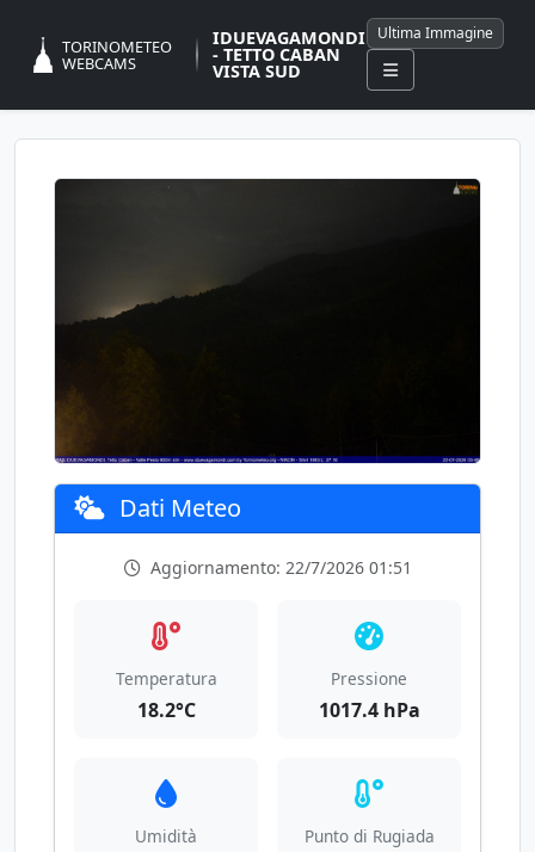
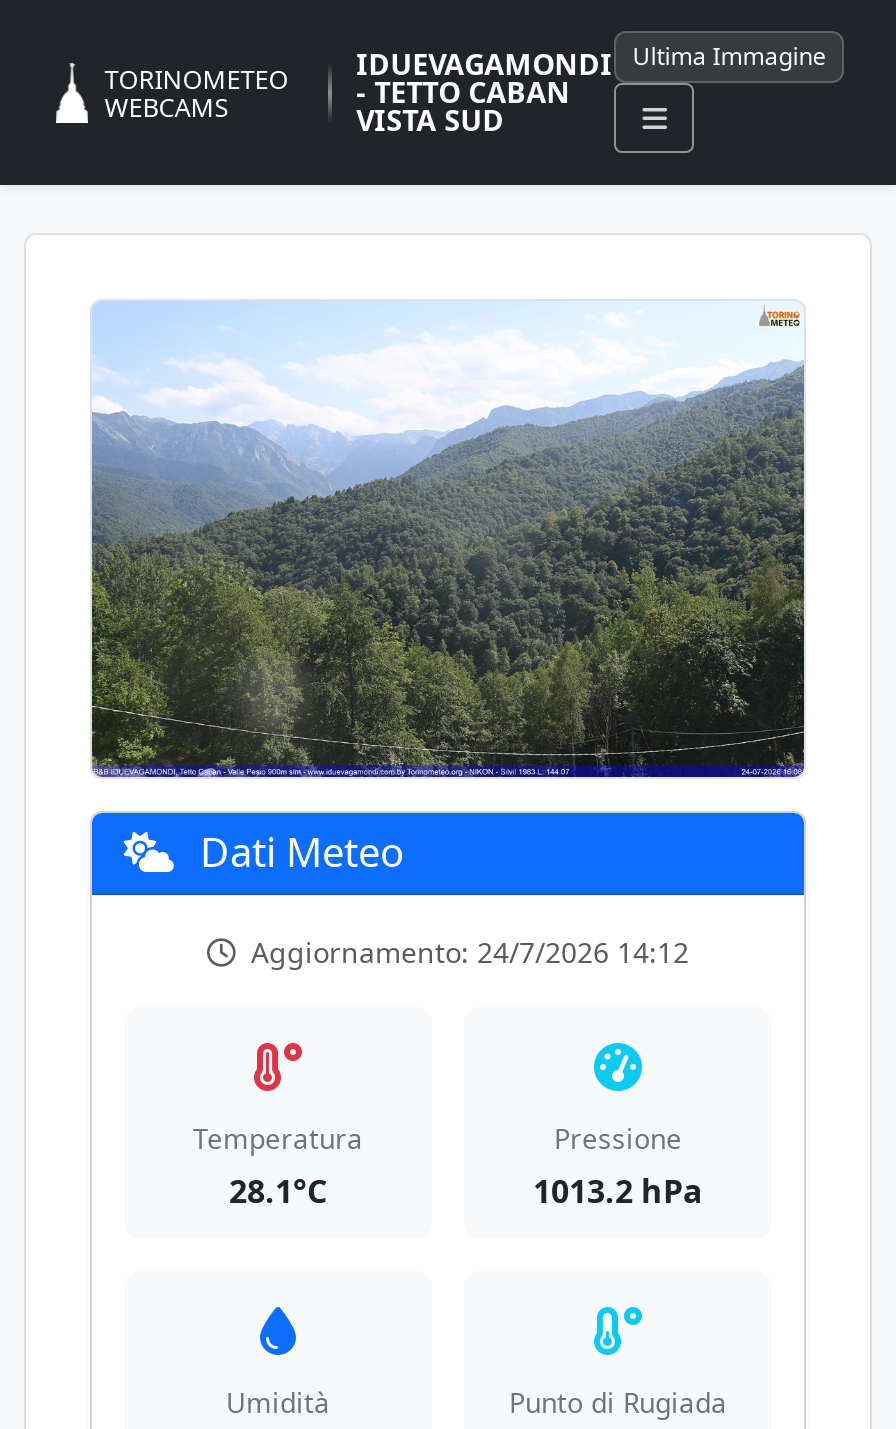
[54,178,481,463] [image] -> [90,301,806,777] [image]
[145,556,411,579] Aggiornamento: 22/7/2026 01:51 -> [243,933,689,971] Aggiornamento: 24/7/2026 14:12
[137,697,195,723] 18.2°C -> [229,1169,327,1213] 28.1°C
[318,697,420,723] 1017.4 hPa -> [533,1169,703,1213] 1013.2 hPa

